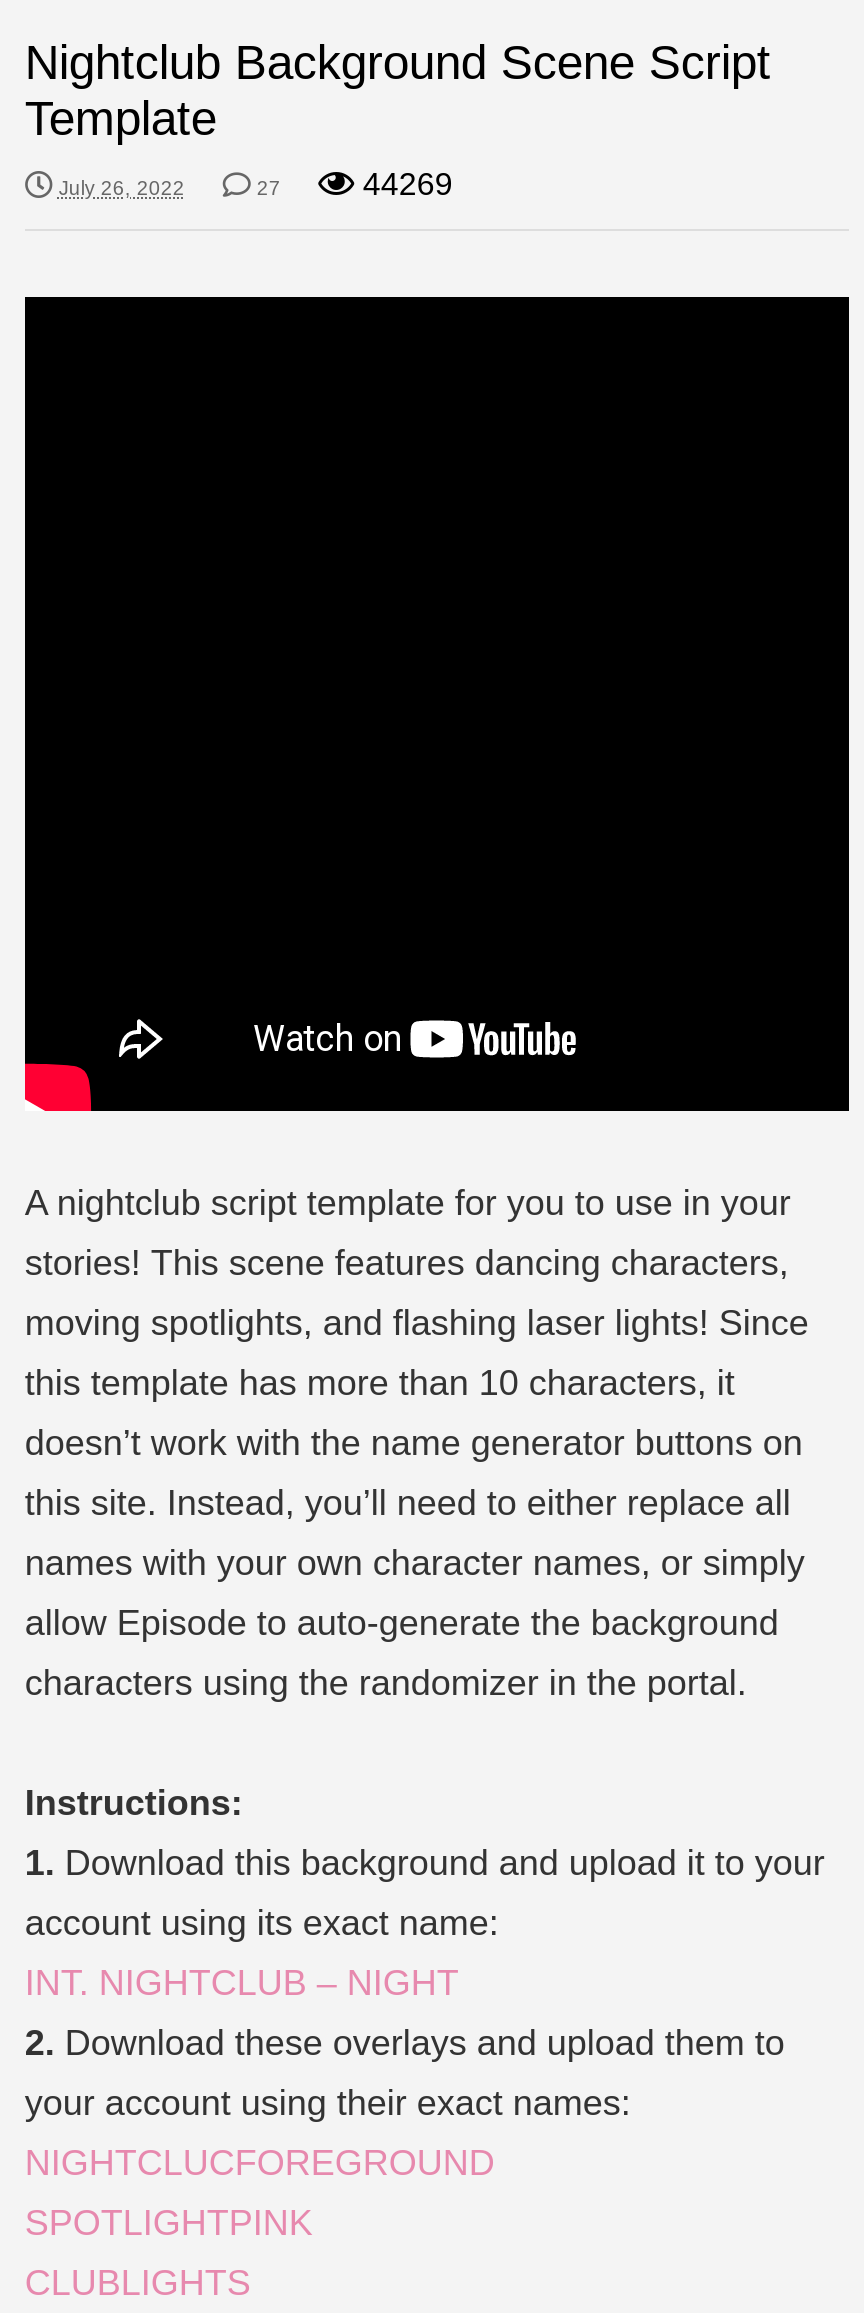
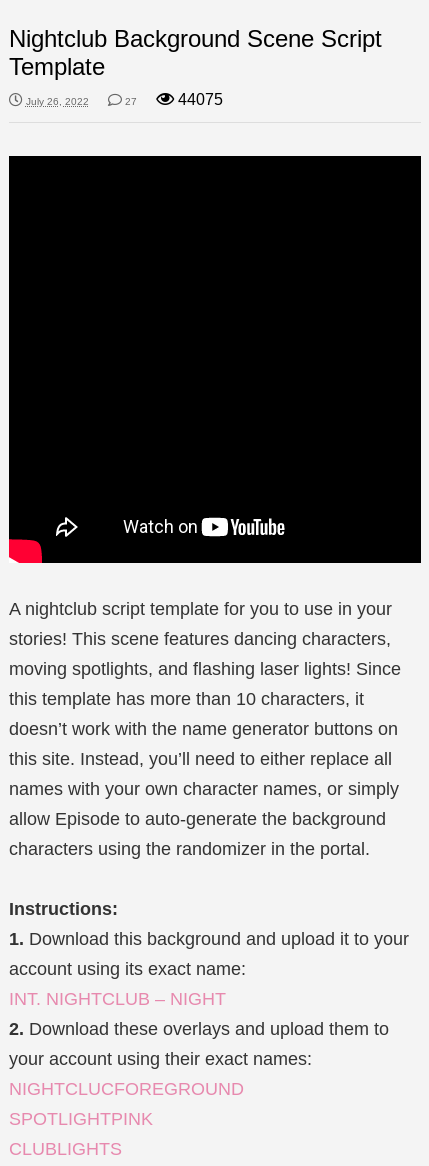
[363,167,453,201] 44269 -> [178,91,223,108] 44075

